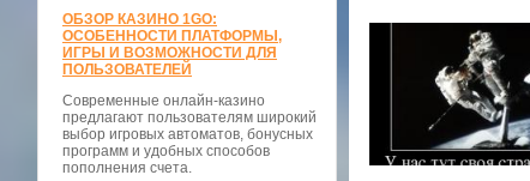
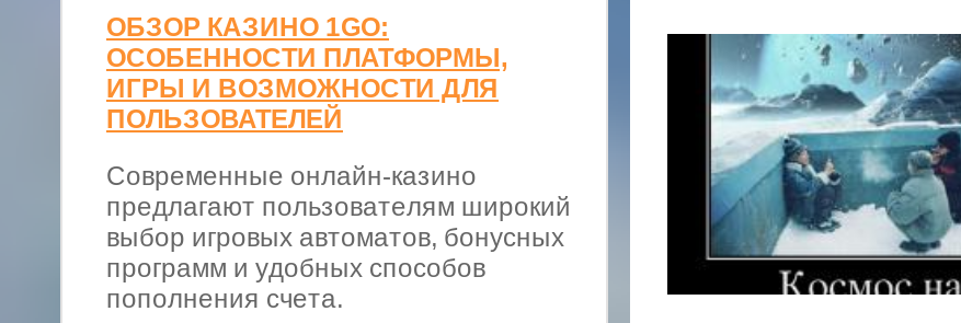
[385,22,526,165] [image] -> [700,32,954,295] [image]

